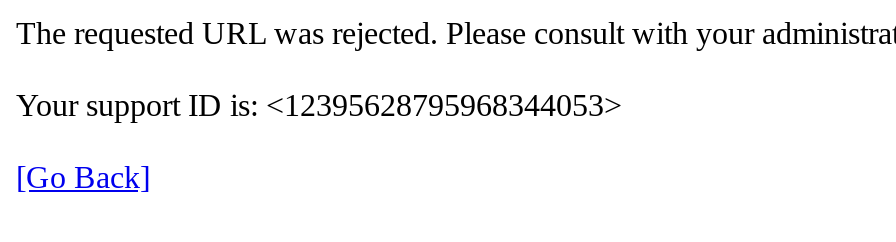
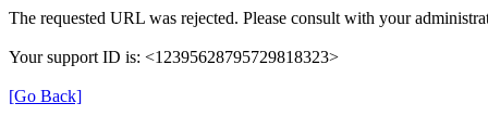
[16,88,622,122] Your support ID is: <12395628795968344053> -> [9,48,339,66] Your support ID is: <12395628795729818323>

